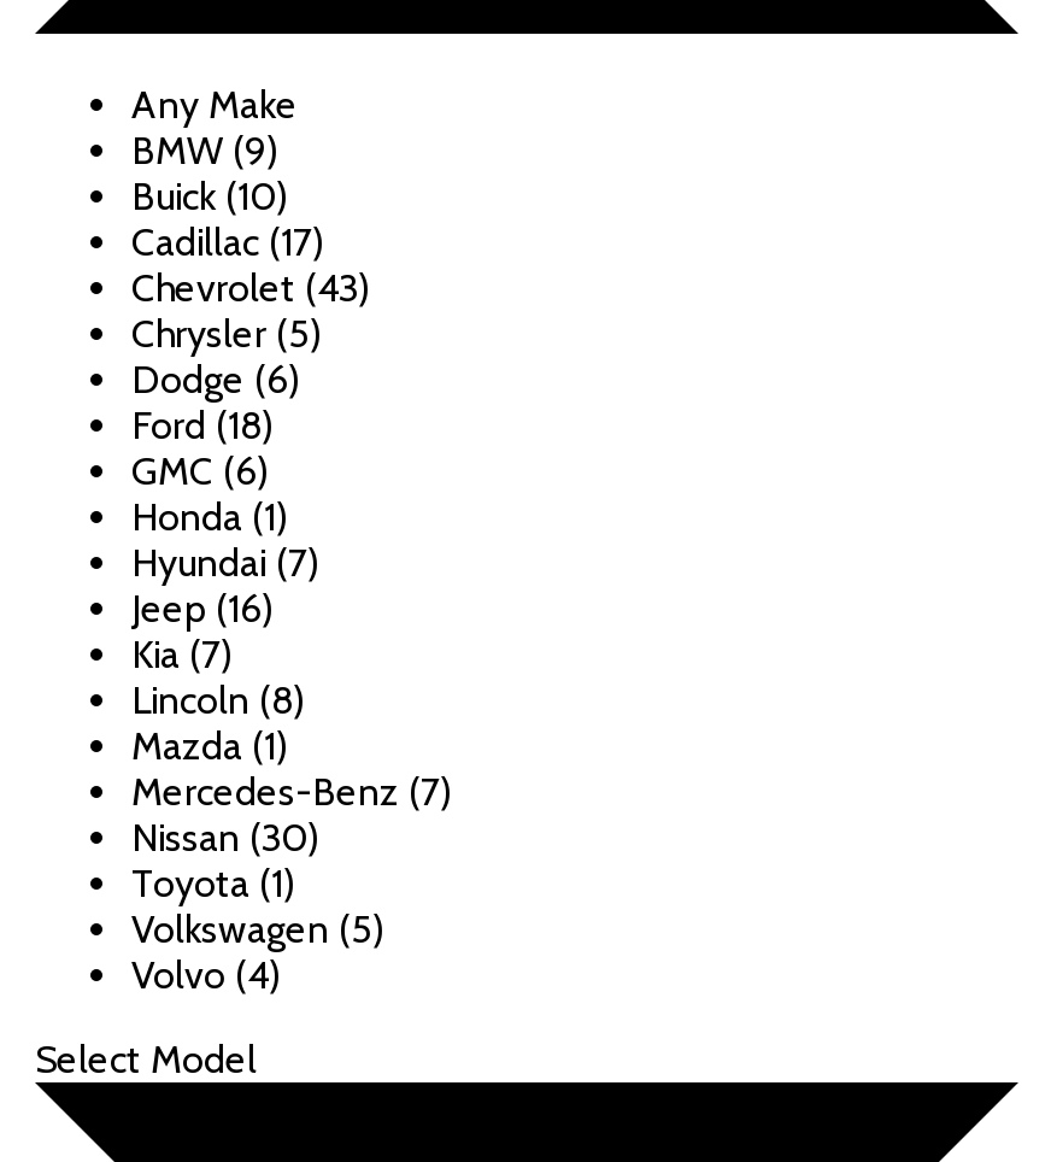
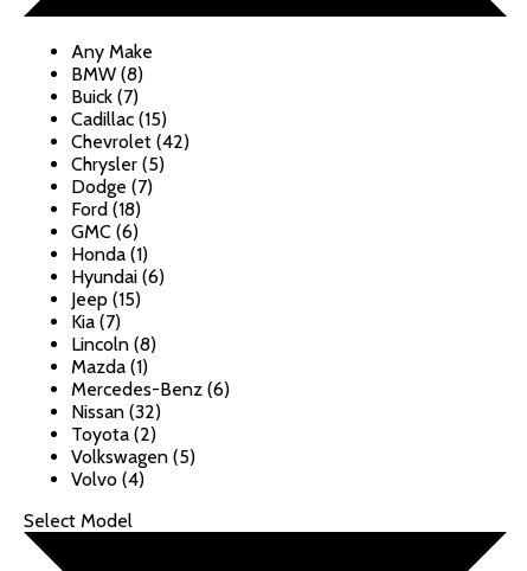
[131,128,278,174] BMW (9) -> [71,63,143,85] BMW (8)
[131,174,288,220] Buick (10) -> [71,85,139,108] Buick (7)
[131,220,324,265] Cadillac (17) -> [71,108,167,130] Cadillac (15)
[131,265,370,311] Chevrolet (43) -> [71,130,189,153] Chevrolet (42)
[131,357,300,403] Dodge (6) -> [71,175,153,198] Dodge (7)
[131,540,319,586] Hyundai (7) -> [71,265,165,288] Hyundai (6)
[131,586,274,632] Jeep (16) -> [71,288,141,310] Jeep (15)
[131,769,452,815] Mercedes-Benz (7) -> [71,378,230,401] Mercedes-Benz (6)
[131,815,319,861] Nissan (30) -> [71,401,161,423] Nissan (32)
[131,861,295,907] Toyota (1) -> [71,423,156,446] Toyota (2)

